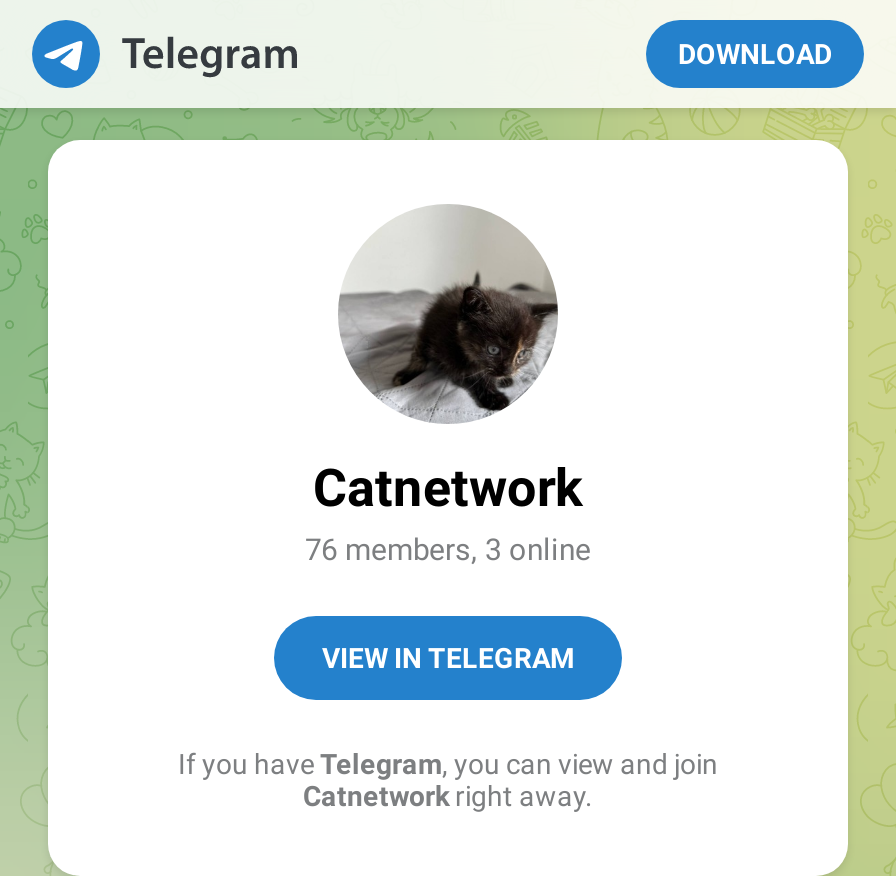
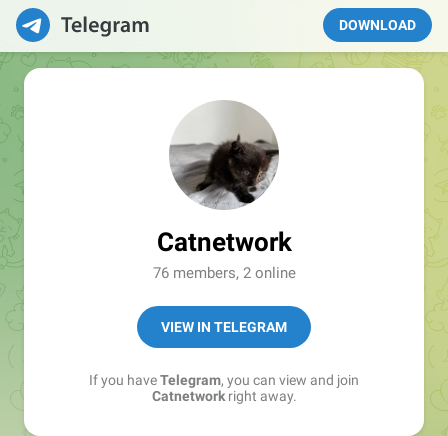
[305,532,591,568] 76 members, 3 online -> [152,264,295,282] 76 members, 2 online

